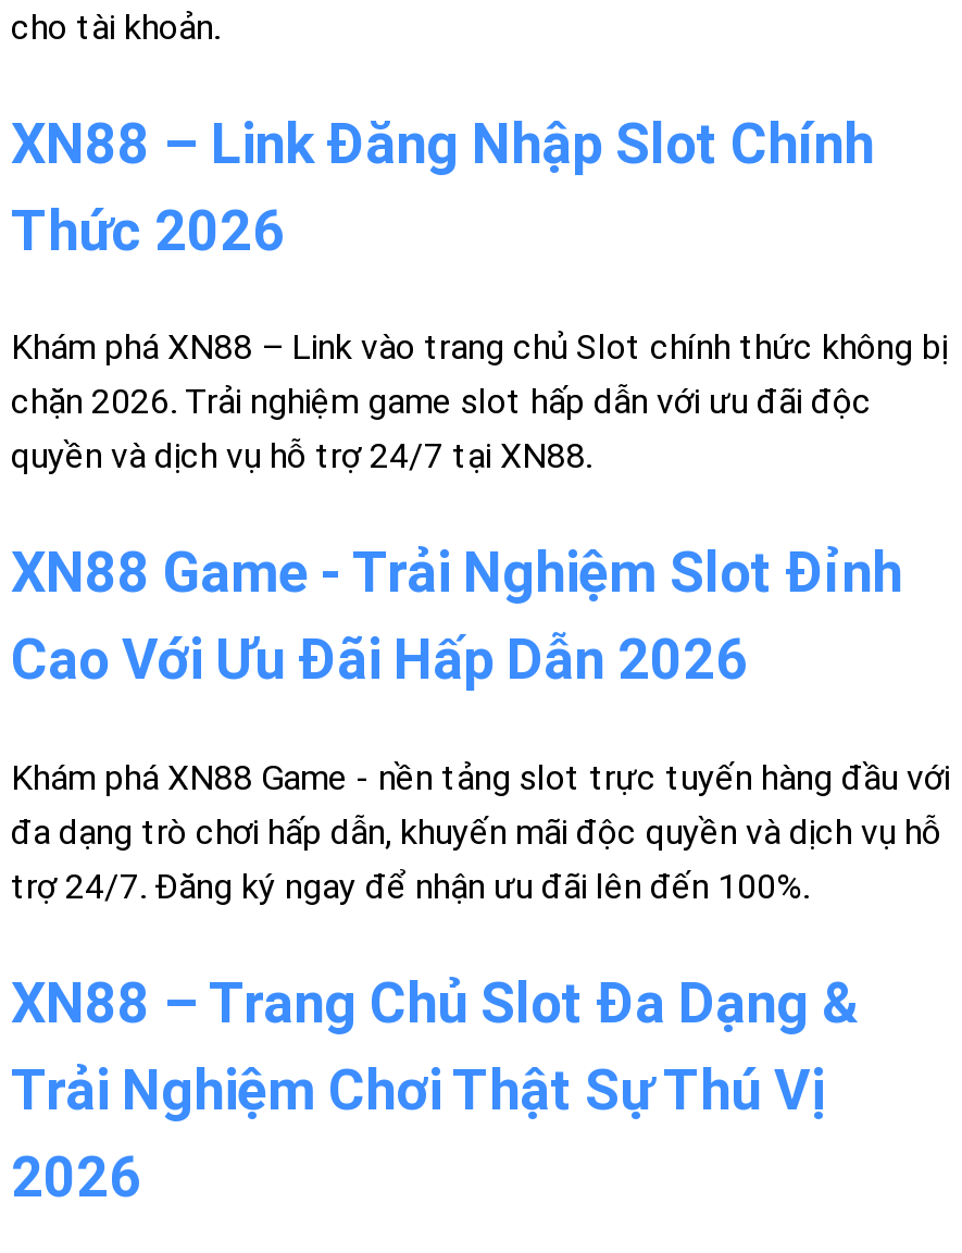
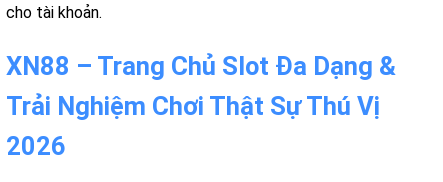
[11,111,950,906] XN88 – Link Đăng Nhập Slot Chính | Thức 2026 | Khám phá XN88 – Link vào trang chủ Slot chính thức không bị | chặn 2026. Trải nghiệm game slot hấp dẫn với ưu đãi độc | quyền và dịch vụ hỗ trợ 24/7 tại XN88. | XN88 Game - Trải Nghiệm Slot Đỉnh | Cao Với Ưu Đãi Hấp Dẫn 2026 | Khám phá XN88 Game - nền tảng slot trực tuyến hàng đầu với | đa dạng trò chơi hấp dẫn, khuyến mãi độc quyền và dịch vụ hỗ | trợ 24/7. Đăng ký ngay để nhận ưu đãi lên đến 100%. -> none

